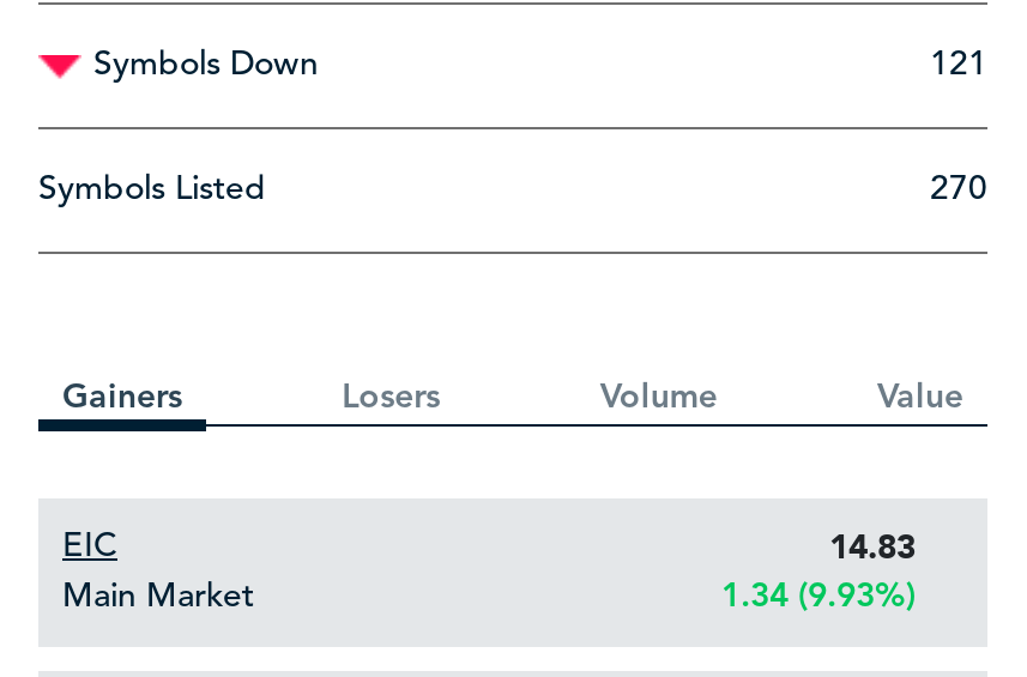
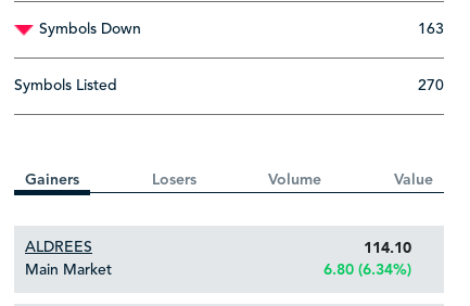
[930,38,987,91] 121 -> [418,17,444,41] 163
[62,520,117,573] EIC -> [25,235,92,259] ALDREES
[721,525,916,623] 14.83 | 1.34 (9.93%) -> [323,238,411,282] 114.10 | 6.80 (6.34%)

